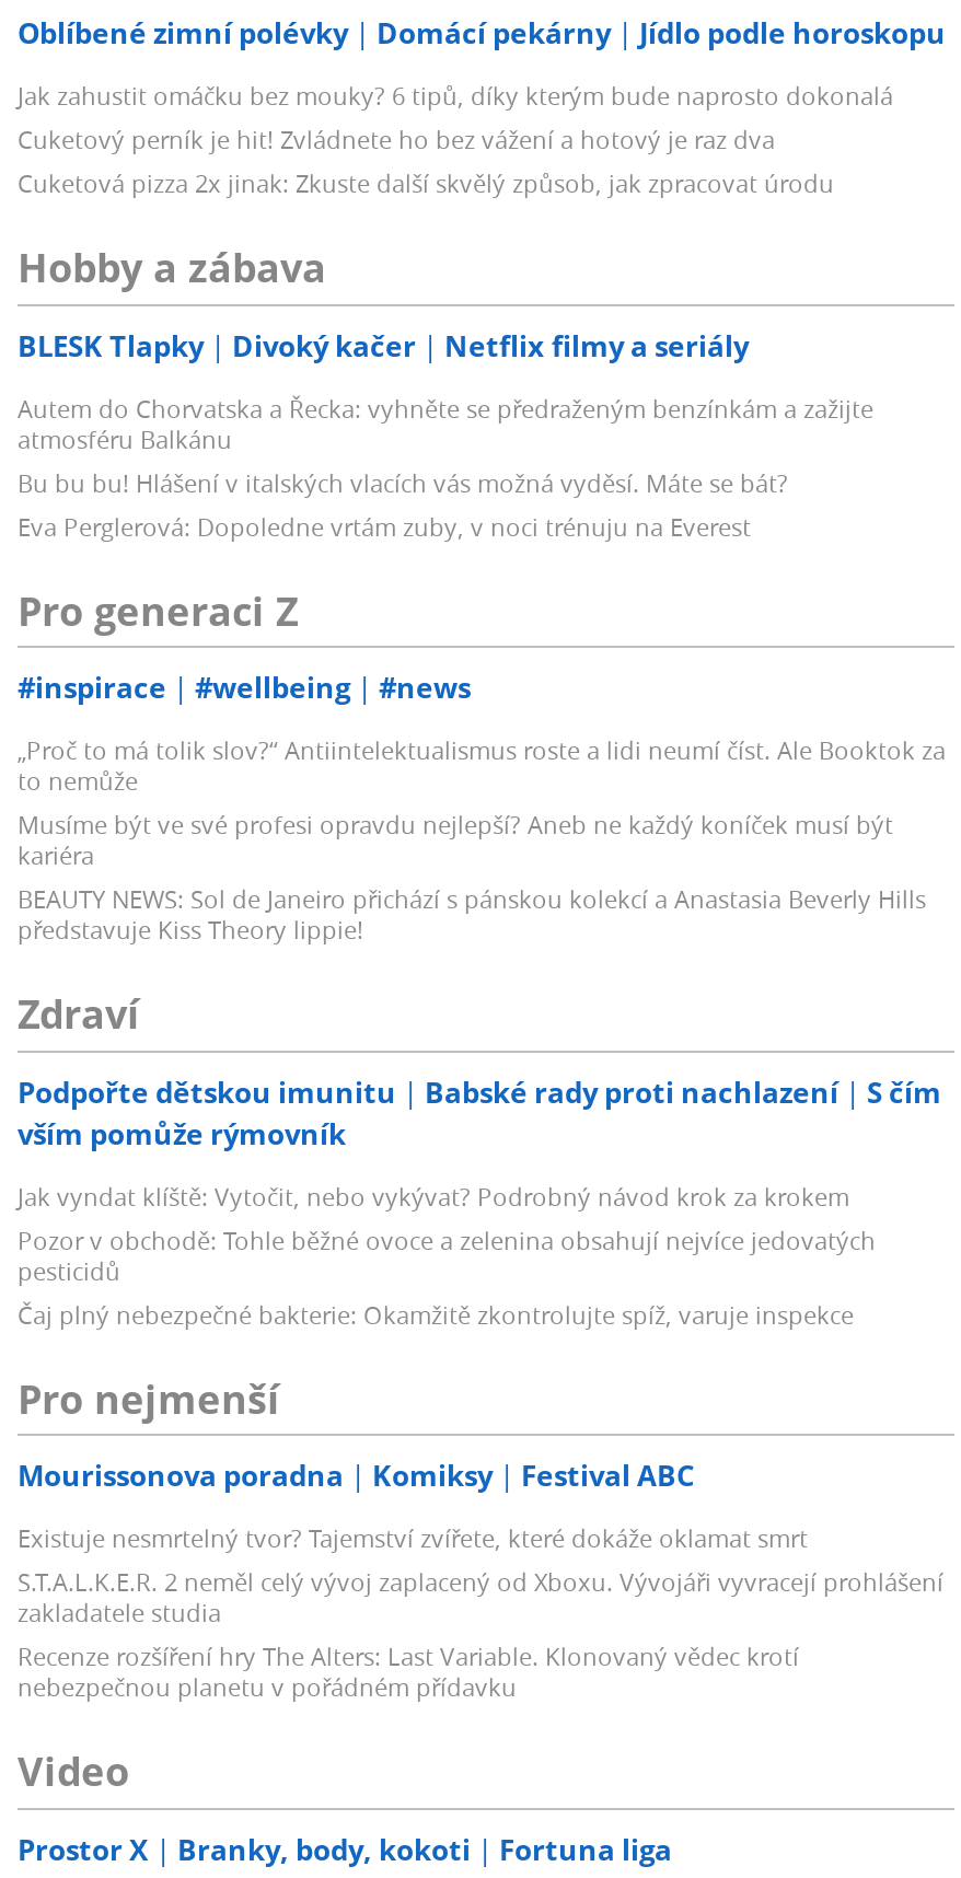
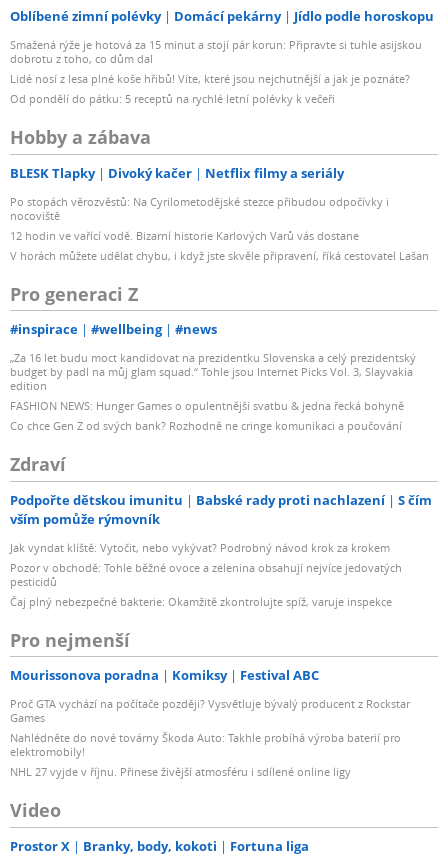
[18,79,893,199] Jak zahustit omáčku bez mouky? 6 tipů, díky kterým bude naprosto dokonalá | Cuketový perník je hit! Zvládnete ho bez vážení a hotový je raz dva | Cuketová pizza 2x jinak: Zkuste další skvělý způsob, jak zpracovat úrodu -> [10,37,422,106] Smažená rýže je hotová za 15 minut a stojí pár korun: Připravte si tuhle asijskou | dobrotu z toho, co dům dal | Lidé nosí z lesa plné koše hřibů! Víte, které jsou nejchutnější a jak je poznáte? | Od pondělí do pátku: 5 receptů na rychlé letní polévky k večeři
[18,391,873,542] Autem do Chorvatska a Řecka: vyhněte se předraženým benzínkám a zažijte | atmosféru Balkánu | Bu bu bu! Hlášení v italských vlacích vás možná vyděsí. Máte se bát? | Eva Perglerová: Dopoledne vrtám zuby, v noci trénuju na Everest -> [10,194,429,263] Po stopách věrozvěstů: Na Cyrilometodějské stezce přibudou odpočívky i | nocoviště | 12 hodin ve vařící vodě. Bizarní historie Karlových Varů vás dostane | V horách můžete udělat chybu, i když jste skvěle připravení, říká cestovatel Lašan
[18,733,946,946] „Proč to má tolik slov?“ Antiintelektualismus roste a lidi neumí číst. Ale Booktok za | to nemůže | Musíme být ve své profesi opravdu nejlepší? Aneb ne každý koníček musí být | kariéra | BEAUTY NEWS: Sol de Janeiro přichází s pánskou kolekcí a Anastasia Beverly Hills | představuje Kiss Theory lippie! -> [10,350,416,433] „Za 16 let budu moct kandidovat na prezidentku Slovenska a celý prezidentský | budget by padl na můj glam squad.“ Tohle jsou Internet Picks Vol. 3, Slayvakia | edition | FASHION NEWS: Hunger Games o opulentnější svatbu & jedna řecká bohyně | Co chce Gen Z od svých bank? Rozhodně ne cringe komunikaci a poučování
[18,1521,943,1703] Existuje nesmrtelný tvor? Tajemství zvířete, které dokáže oklamat smrt | S.T.A.L.K.E.R. 2 neměl celý vývoj zaplacený od Xboxu. Vývojáři vyvracejí prohlášení | zakladatele studia | Recenze rozšíření hry The Alters: Last Variable. Klonovaný vědec krotí | nebezpečnou planetu v pořádném přídavku -> [10,696,410,779] Proč GTA vychází na počítače později? Vysvětluje bývalý producent z Rockstar | Games | Nahlédněte do nové továrny Škoda Auto: Takhle probíhá výroba baterií pro | elektromobily! | NHL 27 vyjde v říjnu. Přinese živější atmosféru i sdílené online ligy

